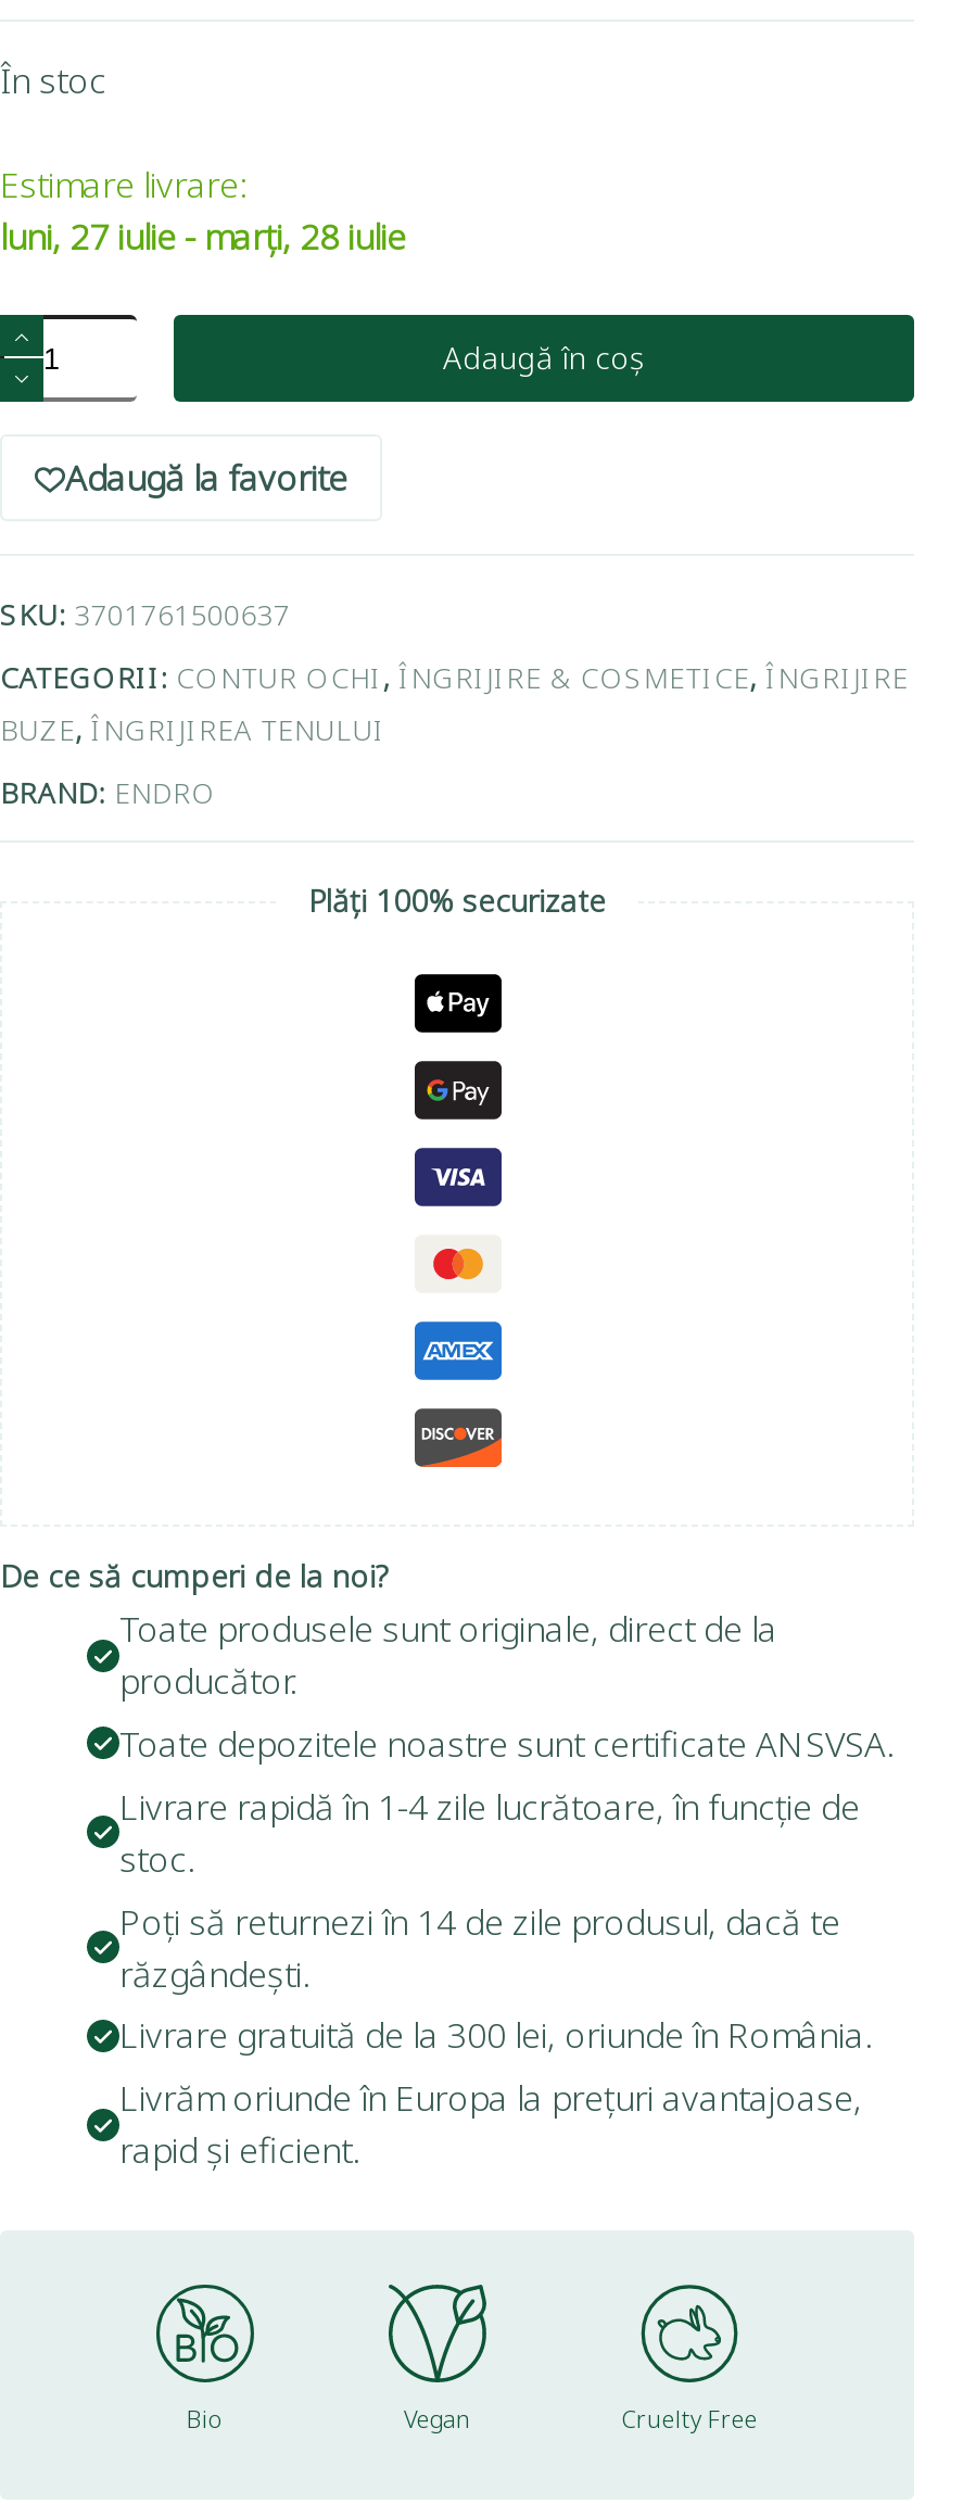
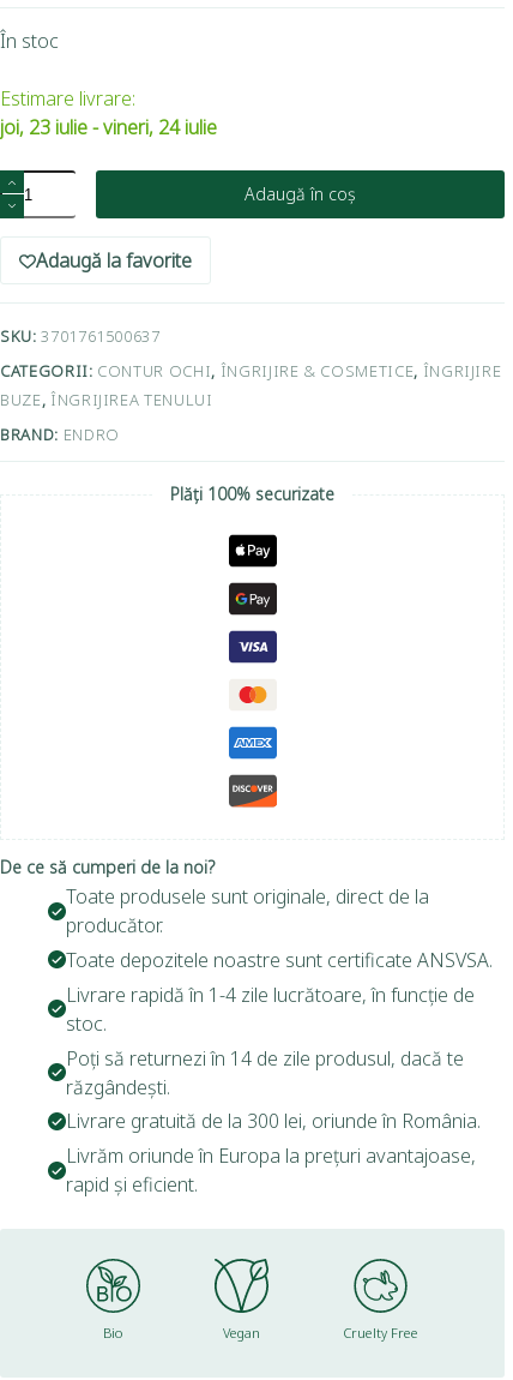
[0,213,406,261] luni, 27 iulie - marți, 28 iulie -> [0,114,217,141] joi, 23 iulie - vineri, 24 iulie

